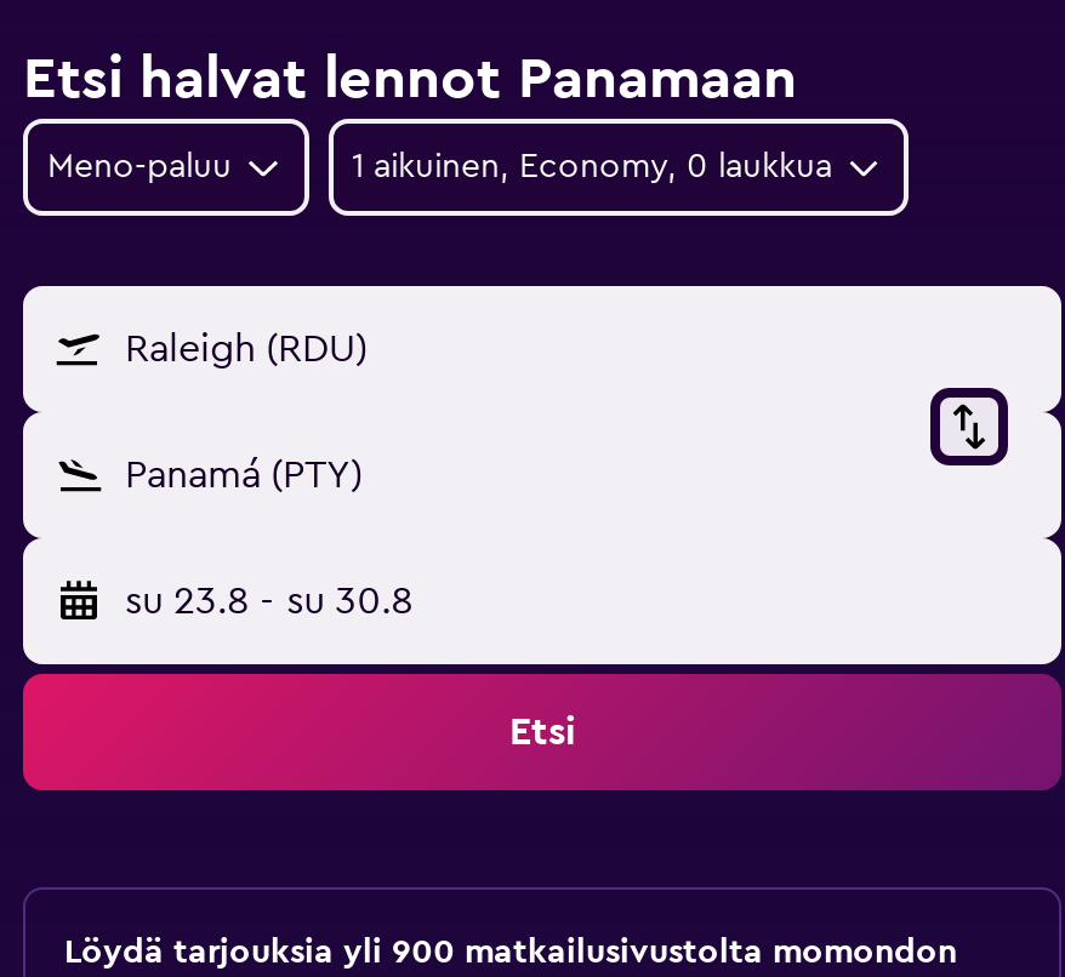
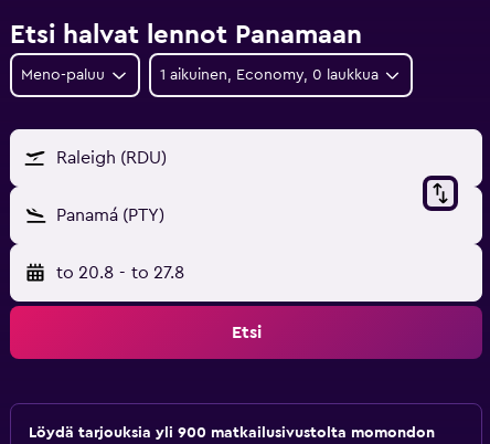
[125,582,413,621] su 23.8 - su 30.8 -> [56,264,184,282] to 20.8 - to 27.8

